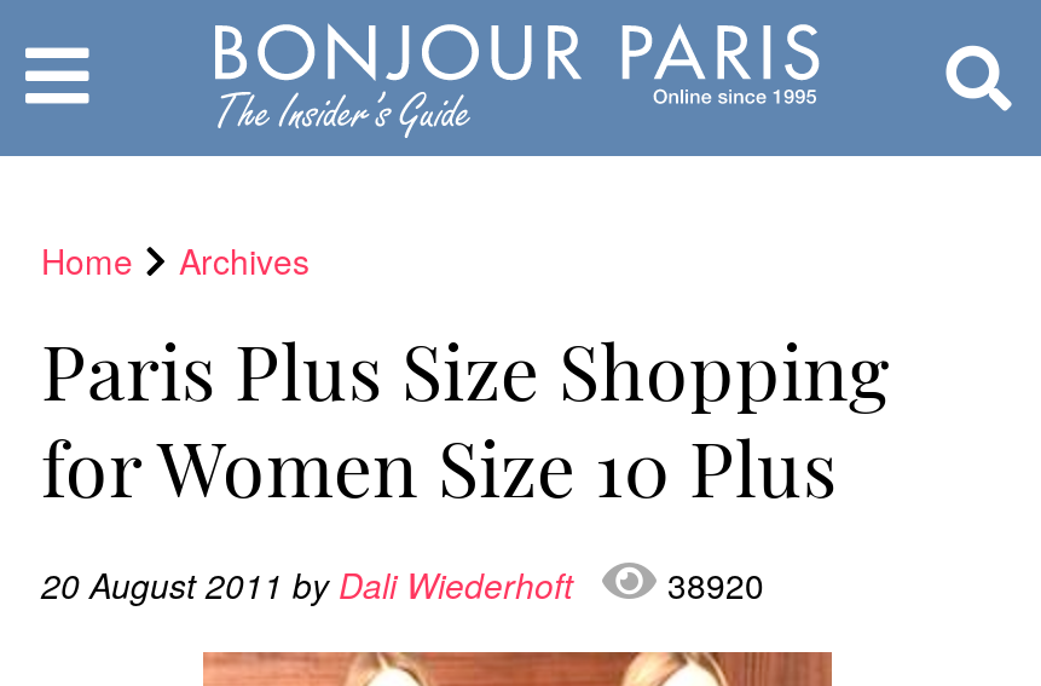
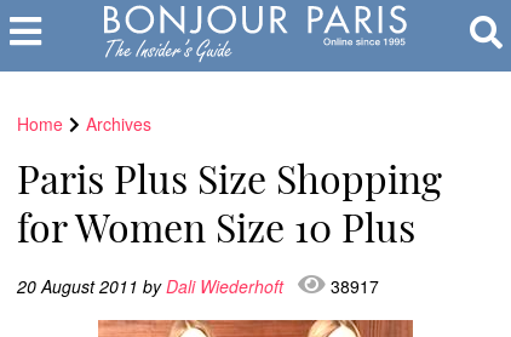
[41,561,783,610] 20 August 2011 by Dali Wiederhoft 38920 -> [17,274,389,299] 20 August 2011 by Dali Wiederhoft 38917

